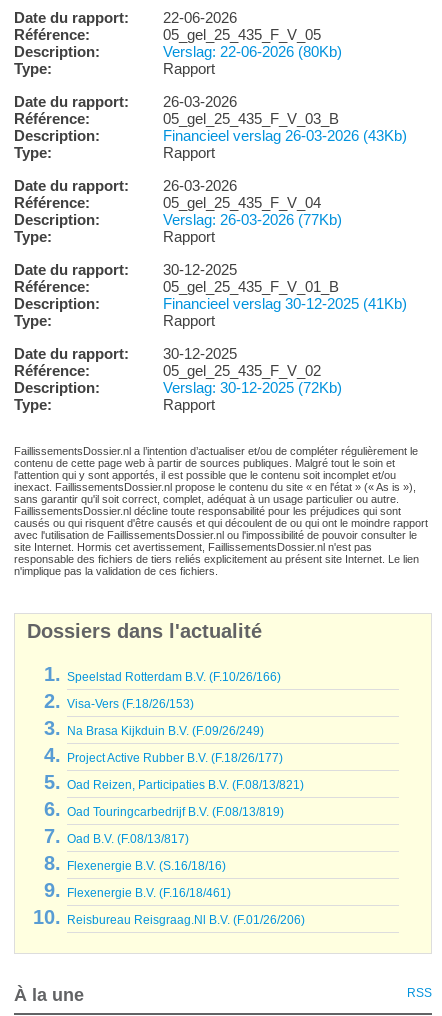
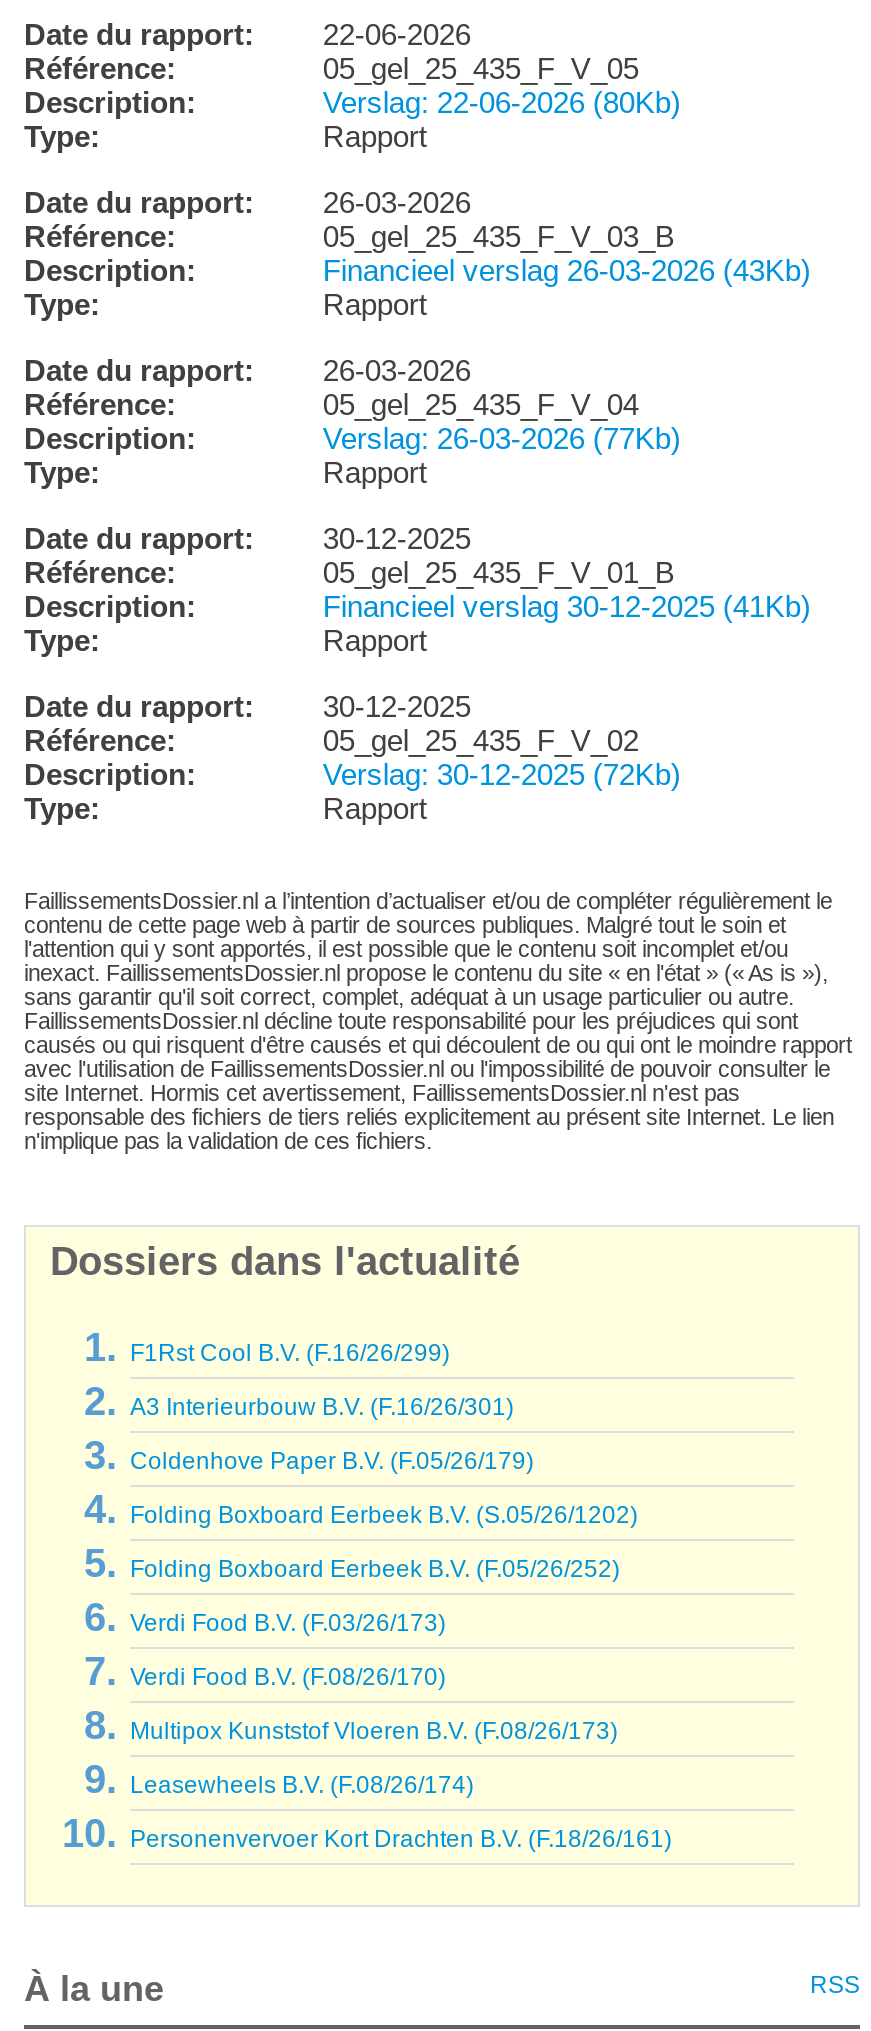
[67,670,281,684] Speelstad Rotterdam B.V. (F.10/26/166) -> [130,1339,450,1367] F1Rst Cool B.V. (F.16/26/299)
[67,697,194,711] Visa-Vers (F.18/26/153) -> [130,1393,514,1421] A3 Interieurbouw B.V. (F.16/26/301)
[67,724,264,738] Na Brasa Kijkduin B.V. (F.09/26/249) -> [130,1447,534,1475] Coldenhove Paper B.V. (F.05/26/179)
[67,751,283,765] Project Active Rubber B.V. (F.18/26/177) -> [130,1501,638,1529] Folding Boxboard Eerbeek B.V. (S.05/26/1202)
[67,778,304,792] Oad Reizen, Participaties B.V. (F.08/13/821) -> [130,1555,620,1583] Folding Boxboard Eerbeek B.V. (F.05/26/252)
[67,805,284,819] Oad Touringcarbedrijf B.V. (F.08/13/819) -> [130,1609,446,1637] Verdi Food B.V. (F.03/26/173)
[67,832,189,846] Oad B.V. (F.08/13/817) -> [130,1663,446,1691] Verdi Food B.V. (F.08/26/170)
[67,859,226,873] Flexenergie B.V. (S.16/18/16) -> [130,1717,618,1745] Multipox Kunststof Vloeren B.V. (F.08/26/173)
[67,886,231,900] Flexenergie B.V. (F.16/18/461) -> [130,1771,474,1799] Leasewheels B.V. (F.08/26/174)
[67,913,305,927] Reisbureau Reisgraag.Nl B.V. (F.01/26/206) -> [130,1825,672,1853] Personenvervoer Kort Drachten B.V. (F.18/26/161)

